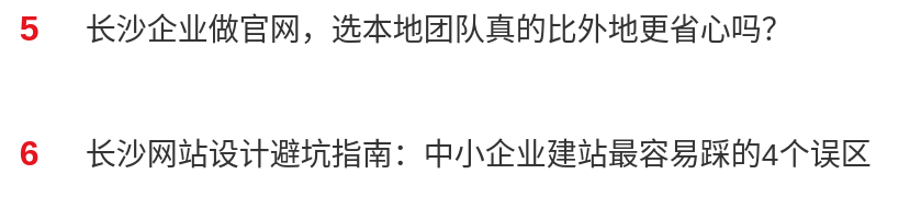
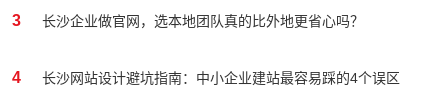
[20,11,792,48] 5 长沙企业做官网，选本地团队真的比外地更省心吗？ -> [12,12,364,29] 3 长沙企业做官网，选本地团队真的比外地更省心吗？
[20,135,871,172] 6 长沙网站设计避坑指南：中小企业建站最容易踩的4个误区 -> [12,69,400,86] 4 长沙网站设计避坑指南：中小企业建站最容易踩的4个误区

